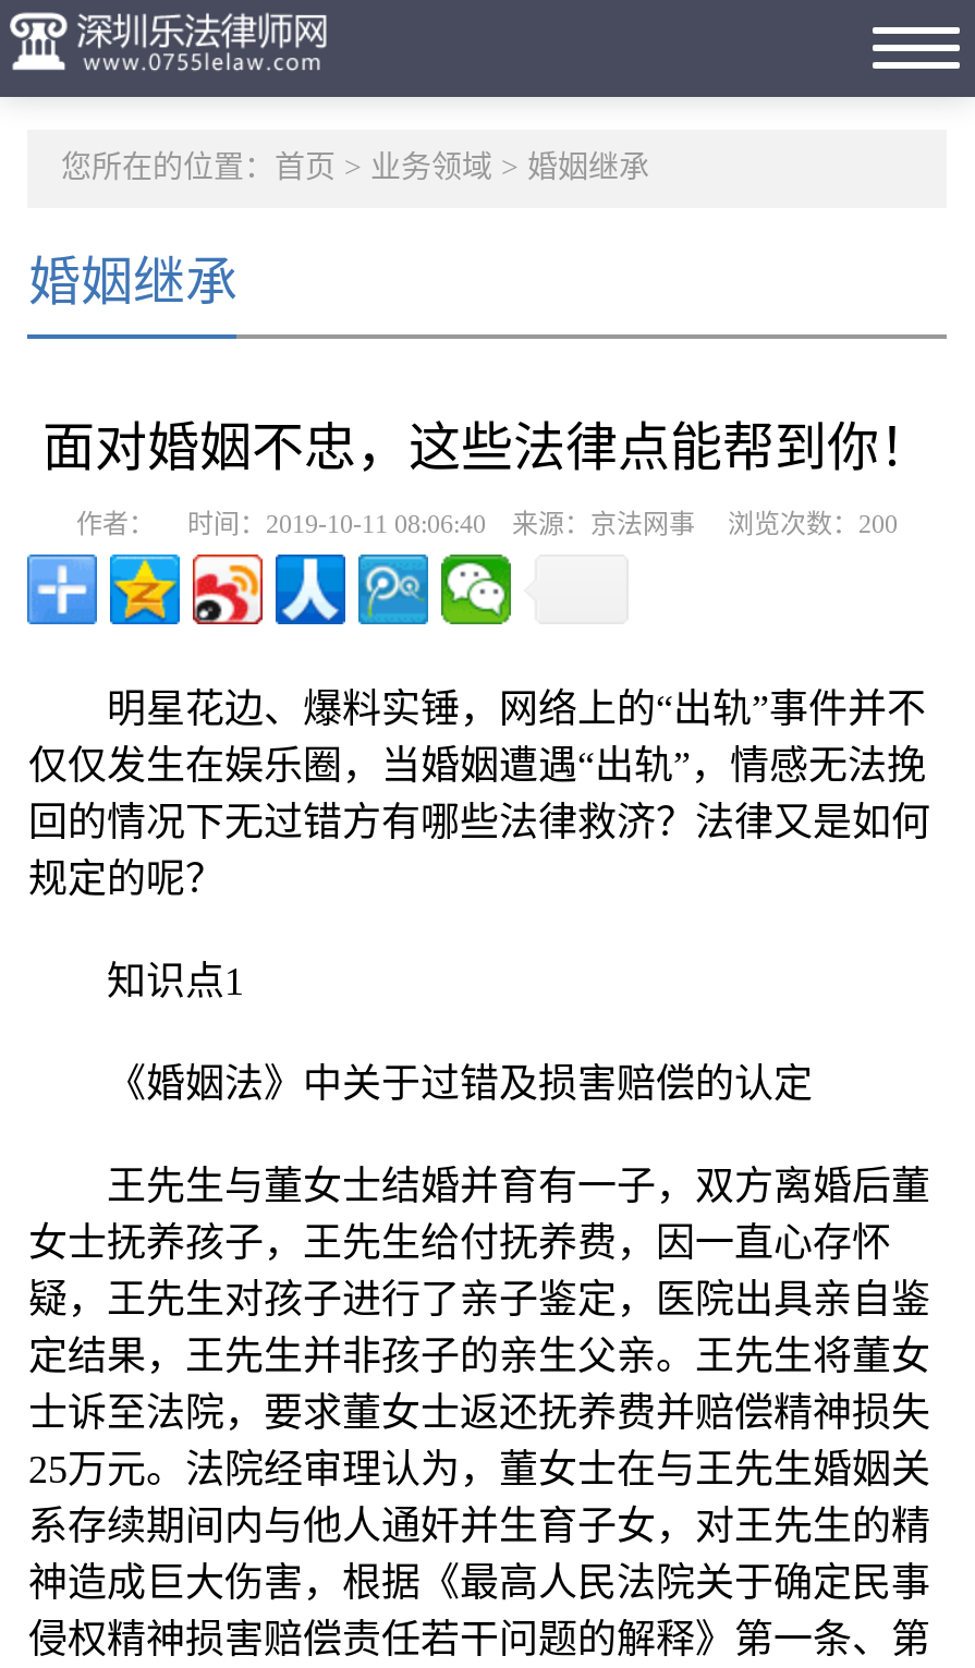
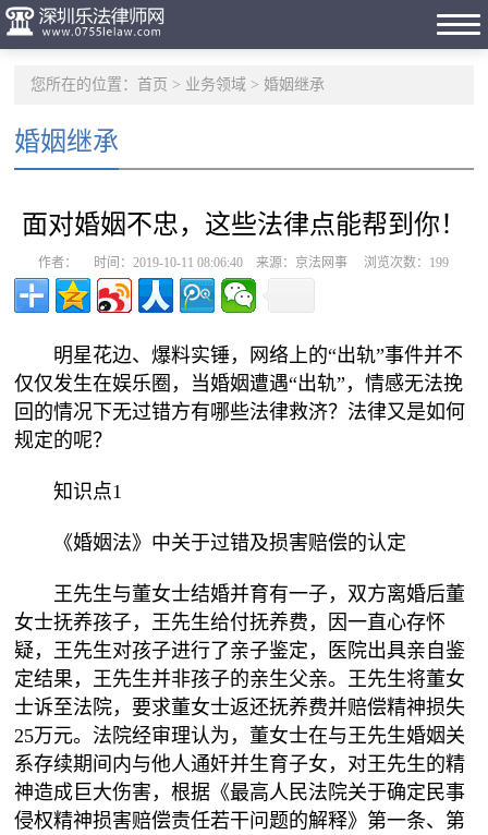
[76,509,898,539] 作者： 时间：2019-10-11 08:06:40 来源：京法网事 浏览次数：200 -> [39,255,449,270] 作者： 时间：2019-10-11 08:06:40 来源：京法网事 浏览次数：199

